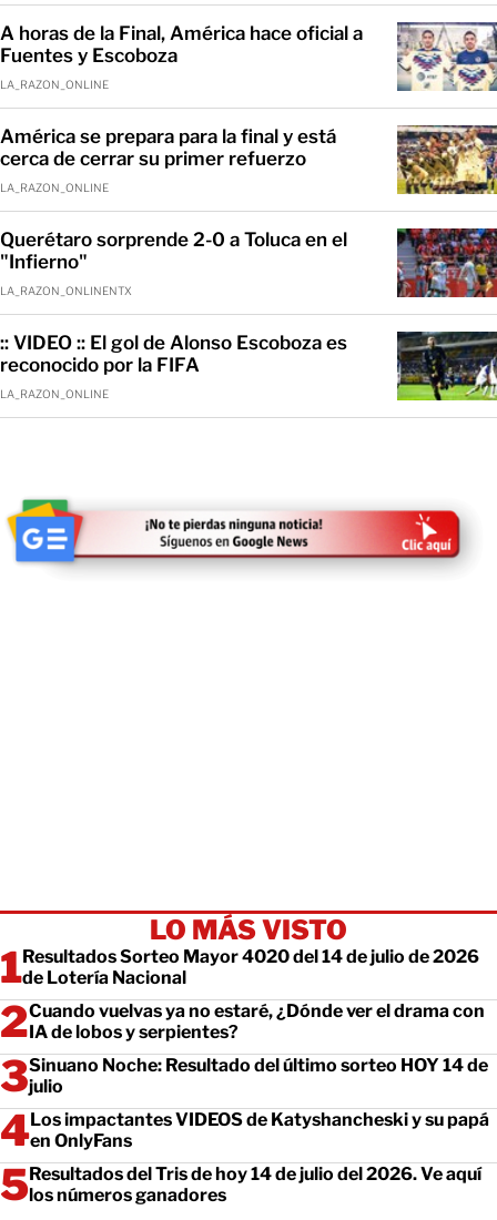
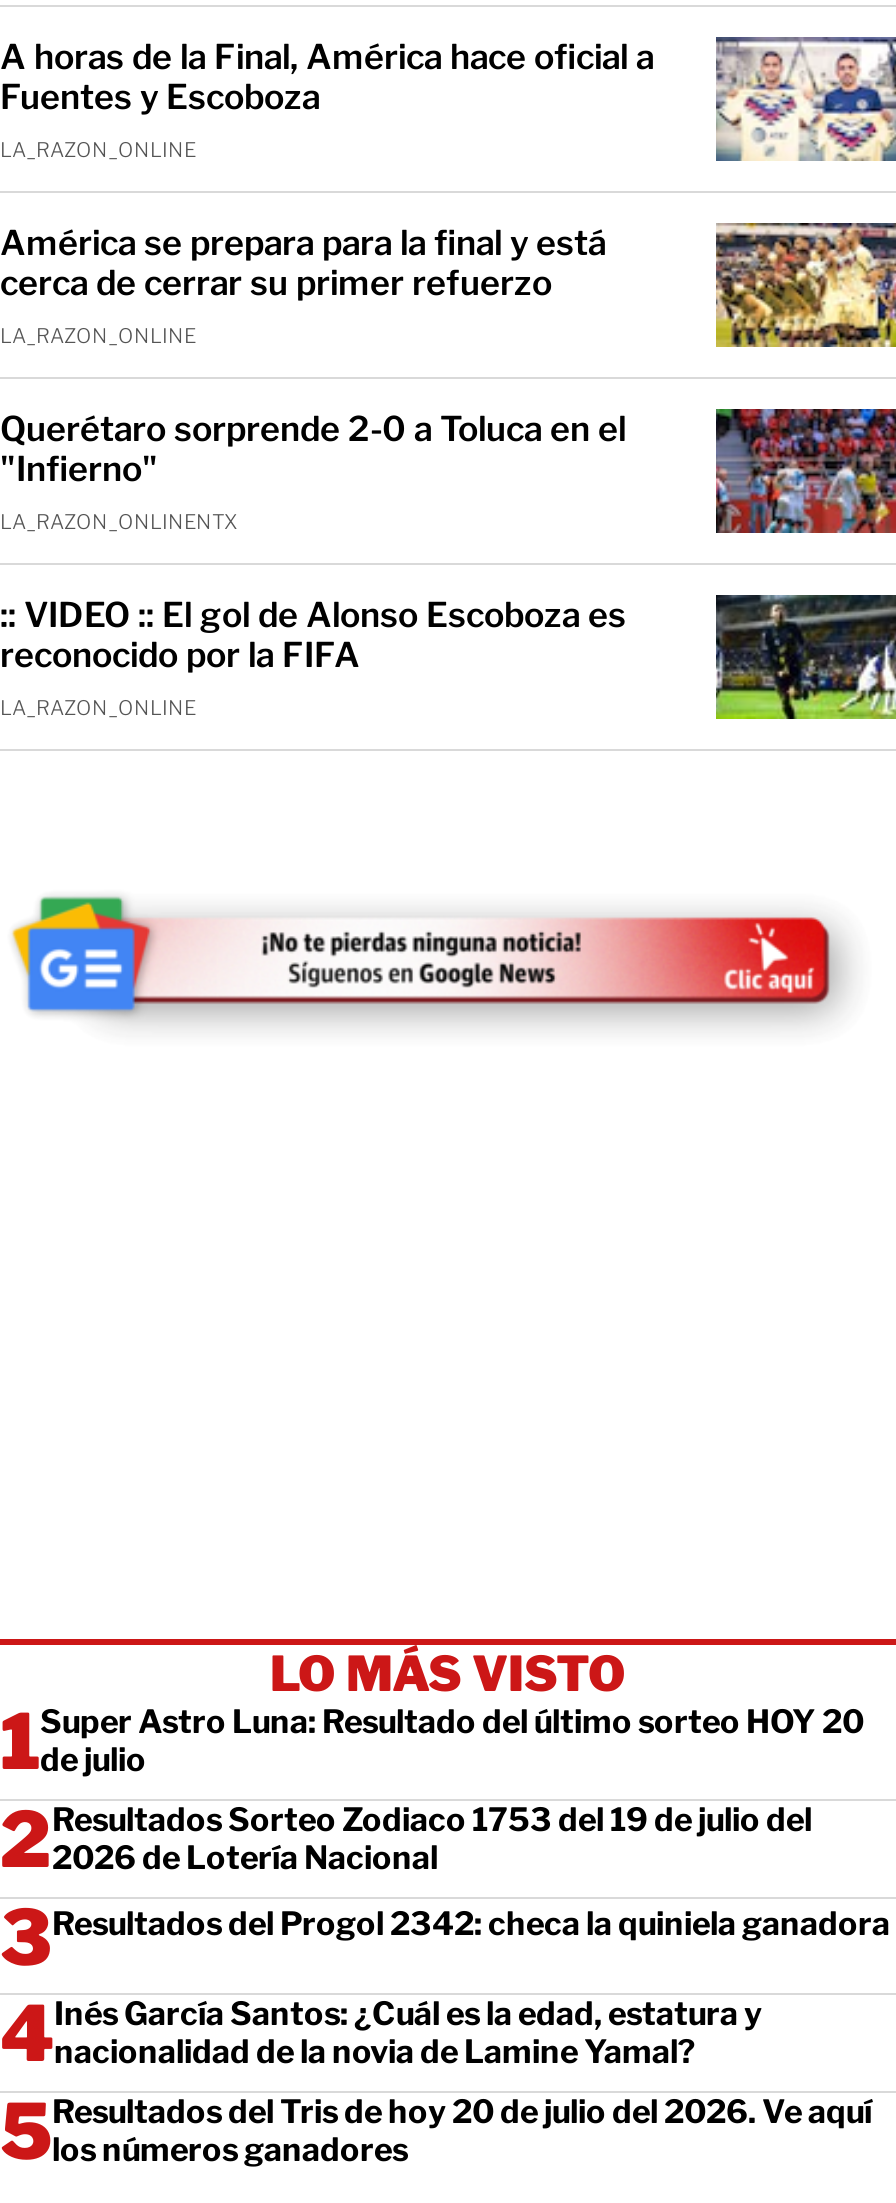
[22,946,479,988] Resultados Sorteo Mayor 4020 del 14 de julio de 2026 | de Lotería Nacional -> [40,1703,864,1779] Super Astro Luna: Resultado del último sorteo HOY 20 | de julio
[29,1000,485,1042] Cuando vuelvas ya no estaré, ¿Dónde ver el drama con | IA de lobos y serpientes? -> [52,1801,812,1877] Resultados Sorteo Zodiaco 1753 del 19 de julio del | 2026 de Lotería Nacional
[29,1055,488,1097] Sinuano Noche: Resultado del último sorteo HOY 14 de | julio -> [52,1905,890,1943] Resultados del Progol 2342: checa la quiniela ganadora
[30,1109,489,1151] Los impactantes VIDEOS de Katyshancheski y su papá | en OnlyFans -> [54,1995,762,2071] Inés García Santos: ¿Cuál es la edad, estatura y | nacionalidad de la novia de Lamine Yamal?
[29,1163,481,1184] Resultados del Tris de hoy 14 de julio del 2026. Ve aquí -> [52,2093,872,2131] Resultados del Tris de hoy 20 de julio del 2026. Ve aquí

